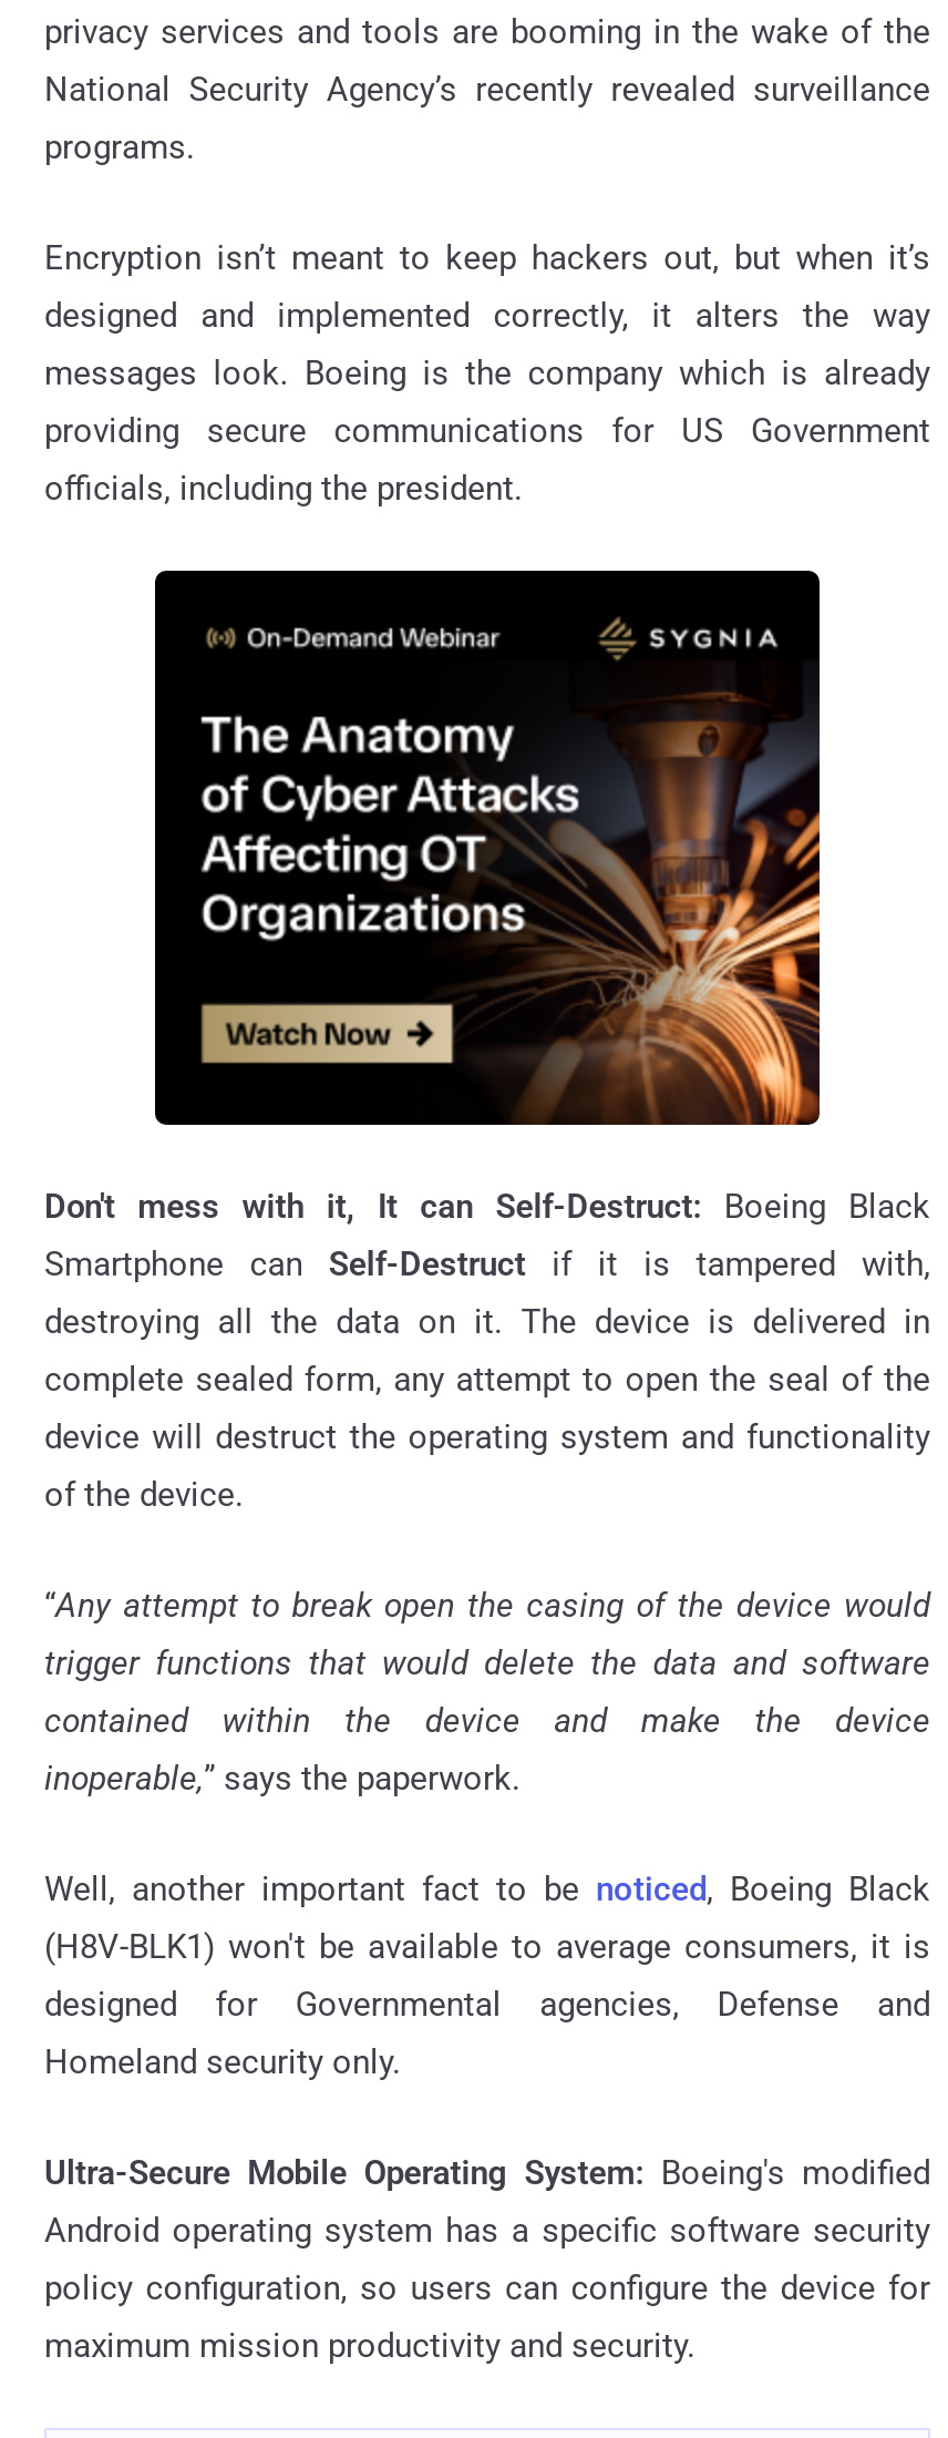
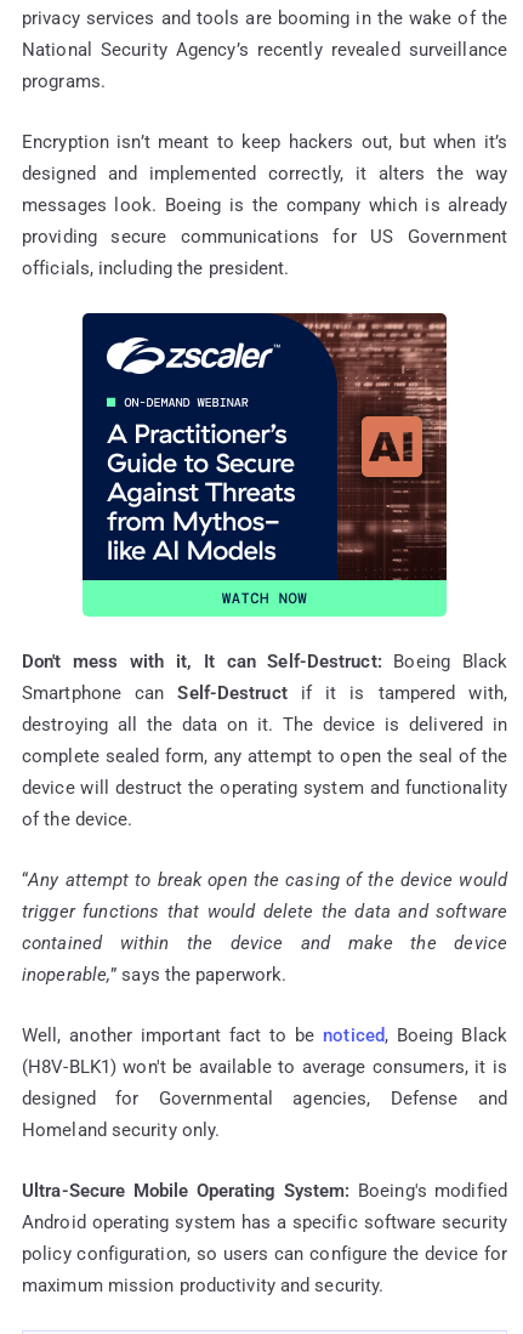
[153,568,822,1127] [image] -> [81,312,448,618] [image]

